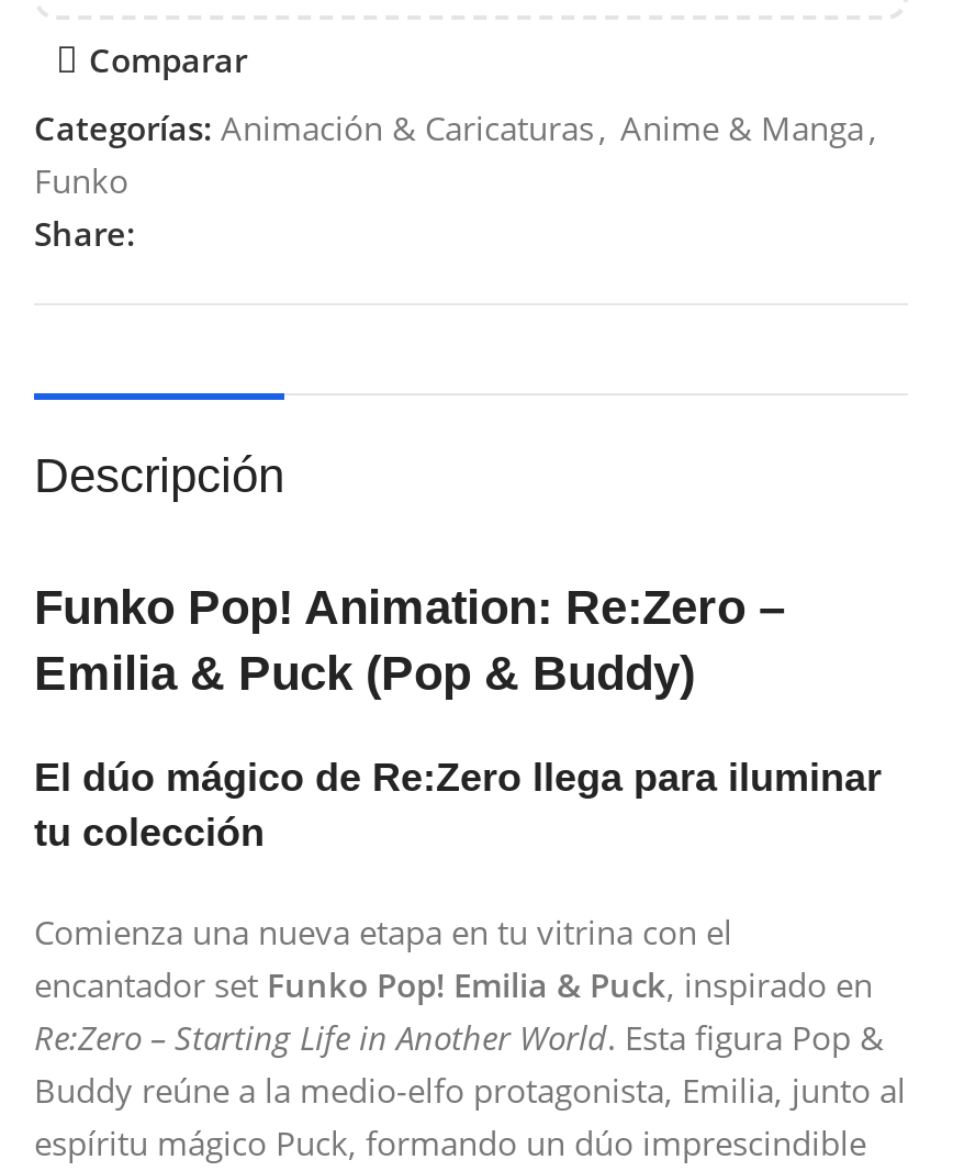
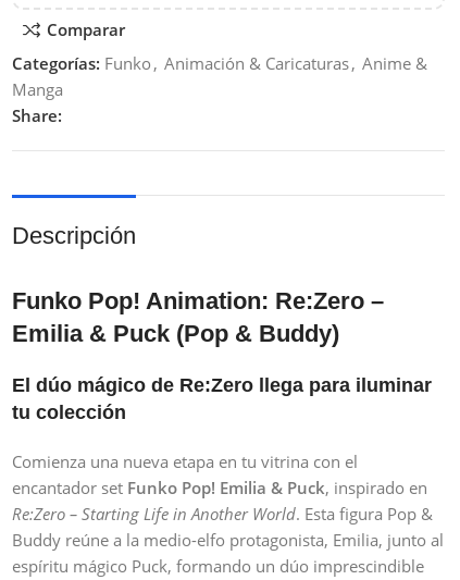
[34,105,877,202] Categorías: Animación & Caricaturas , Anime & Manga , | Funko -> [12,52,427,100] Categorías: Funko , Animación & Caricaturas , Anime & | Manga

